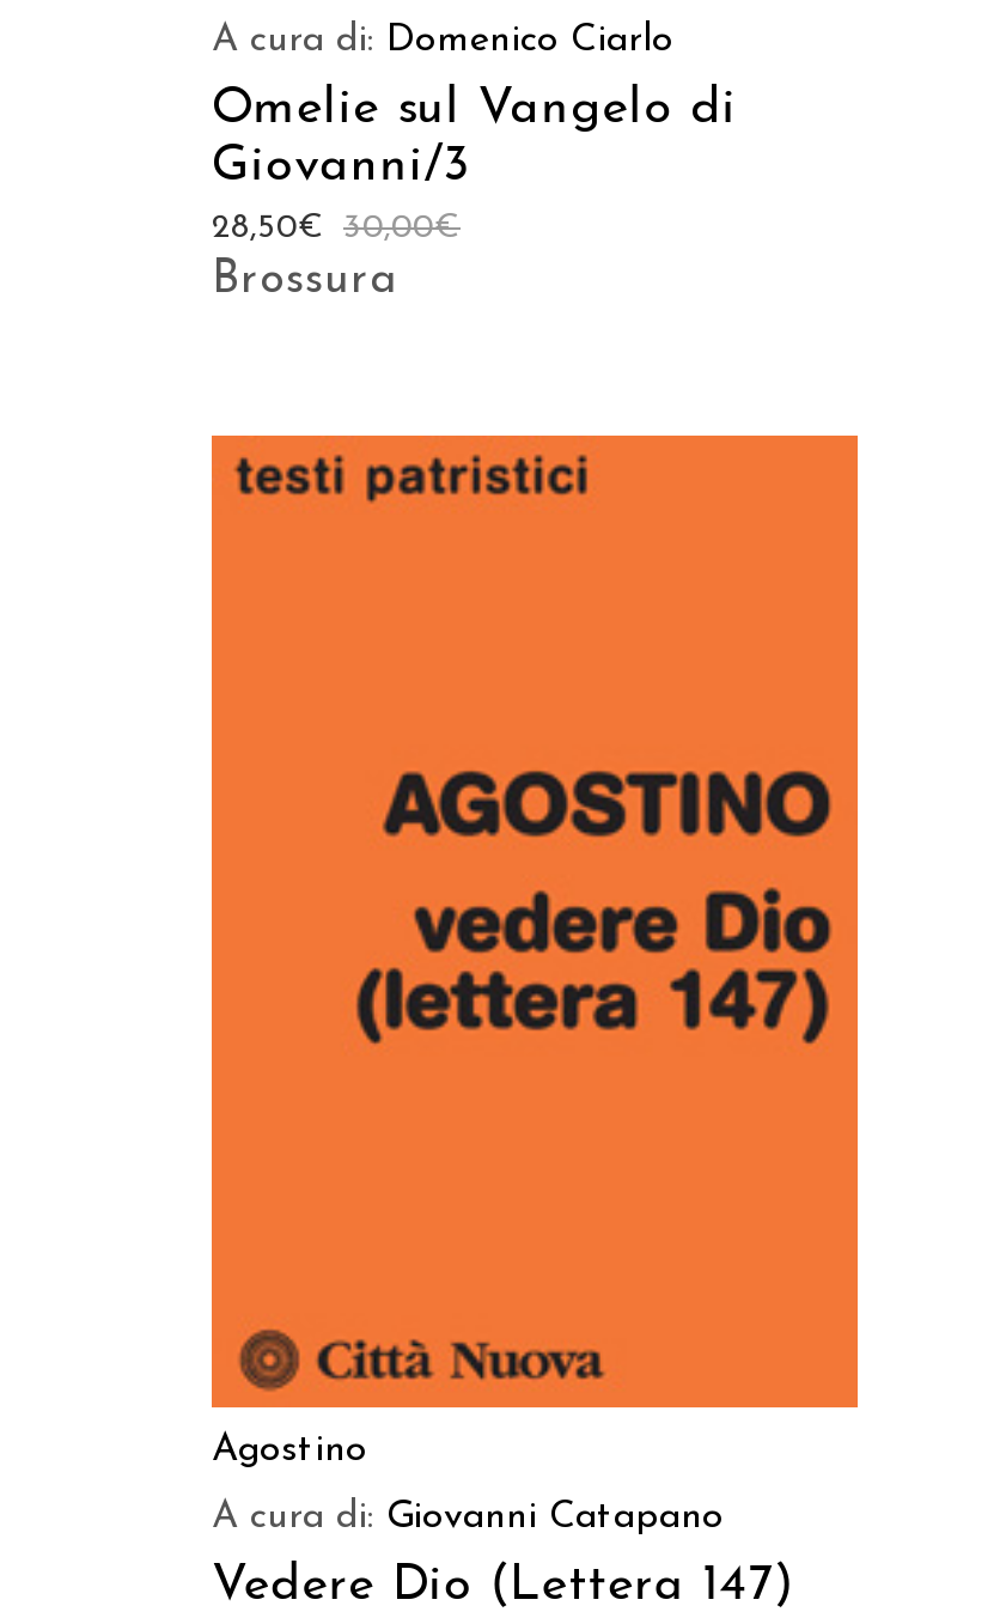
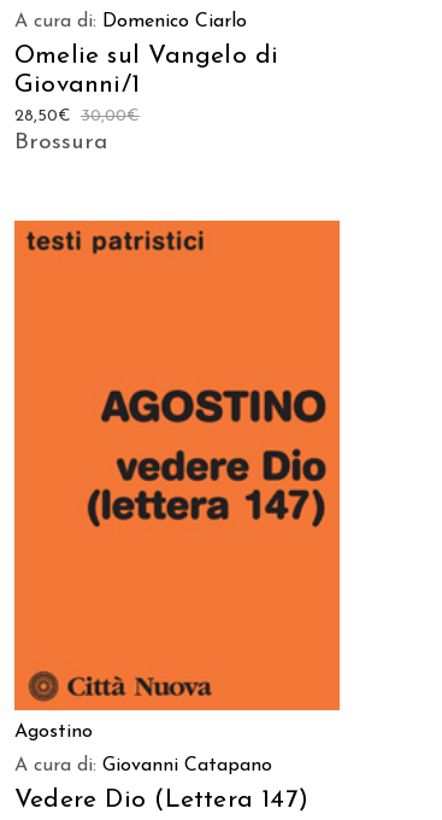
[212,141,468,191] Giovanni/3 -> [14,72,140,98] Giovanni/1

